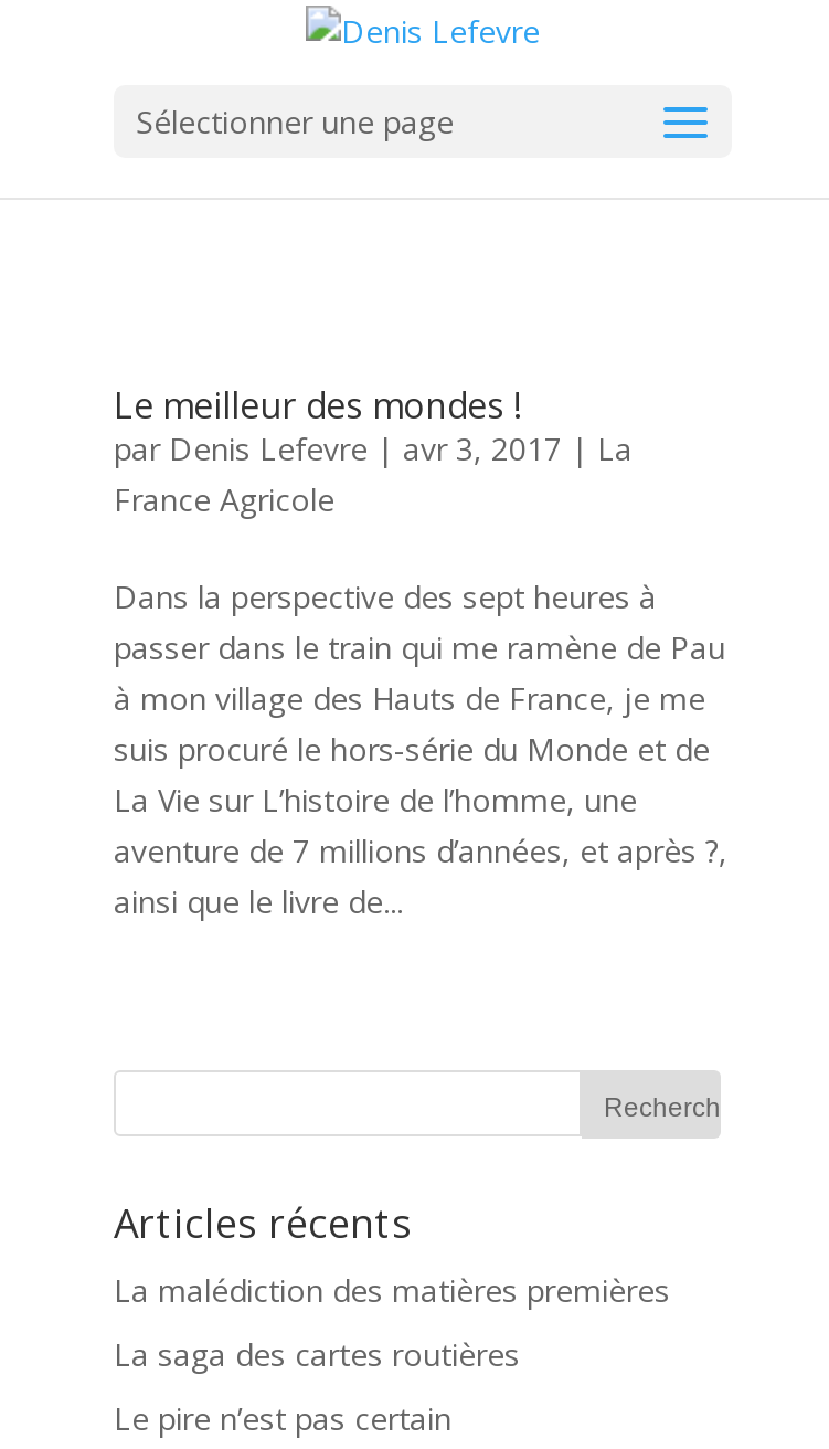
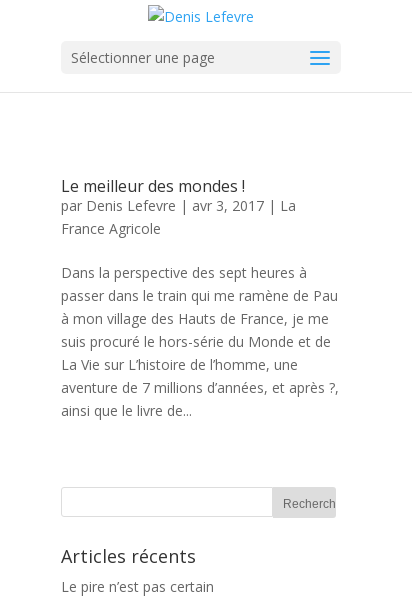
[114,1269,670,1375] La malédiction des matières premières | La saga des cartes routières -> none

